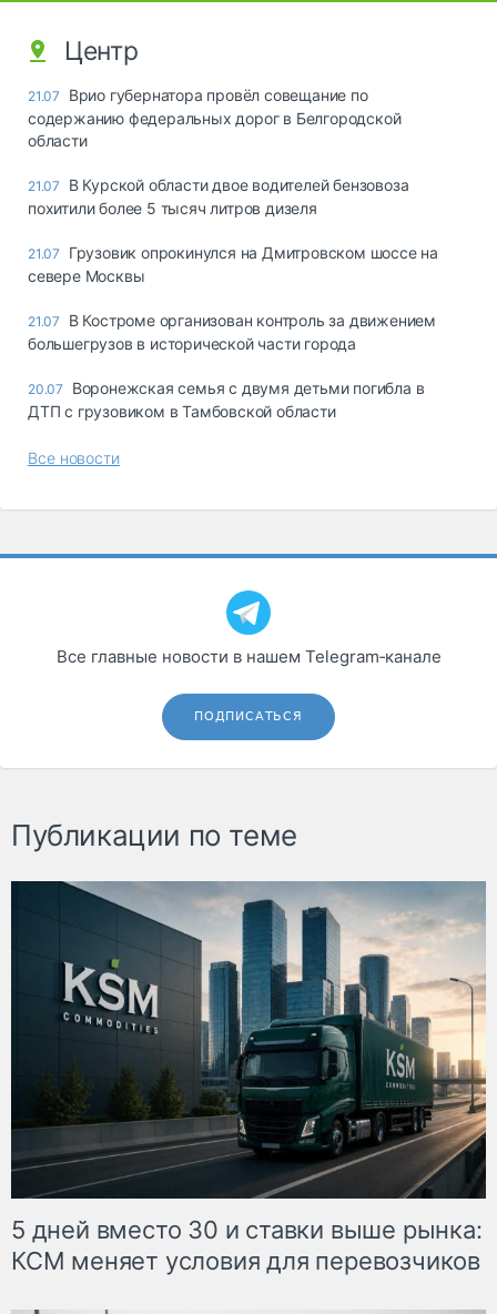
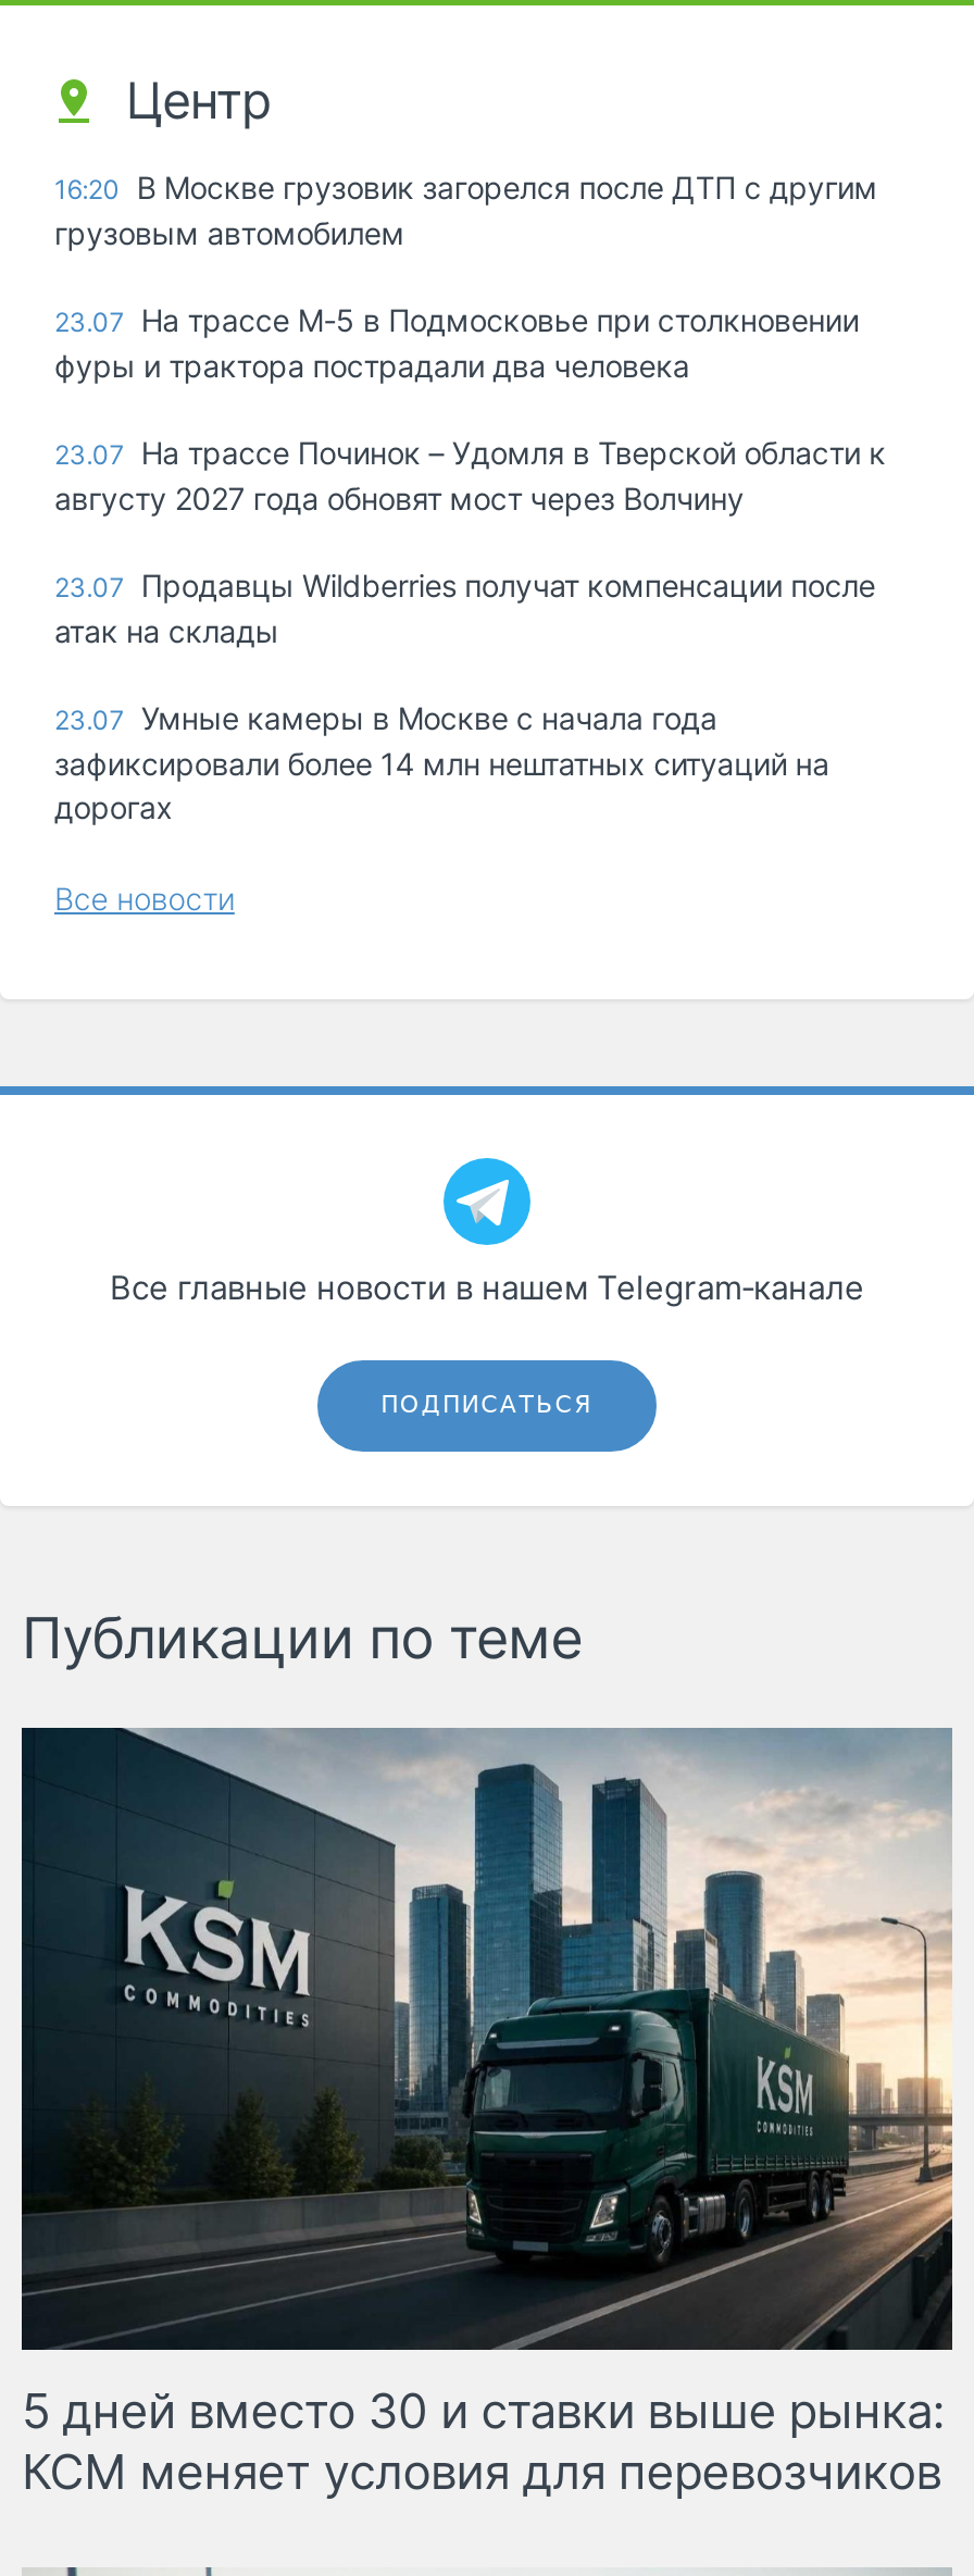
[28,86,401,150] 21.07 Врио губернатора провёл совещание по | содержанию федеральных дорог в Белгородской | области -> [54,169,877,251] 16:20 В Москве грузовик загорелся после ДТП с другим | грузовым автомобилем
[28,175,409,218] 21.07 В Курской области двое водителей бензовоза | похитили более 5 тысяч литров дизеля -> [54,301,859,384] 23.07 На трассе М-5 в Подмосковье при столкновении | фуры и трактора пострадали два человека
[28,243,438,285] 21.07 Грузовик опрокинулся на Дмитровском шоссе на | севере Москвы -> [54,434,886,517] 23.07 На трассе Починок – Удомля в Тверской области к | августу 2027 года обновят мост через Волчину
[28,311,436,353] 21.07 В Костроме организован контроль за движением | большегрузов в исторической части города -> [54,567,875,649] 23.07 Продавцы Wildberries получат компенсации после | атак на склады
[28,379,424,421] 20.07 Воронежская семья с двумя детьми погибла в | ДТП с грузовиком в Тамбовской области -> [54,699,829,826] 23.07 Умные камеры в Москве с начала года | зафиксировали более 14 млн нештатных ситуаций на | дорогах

